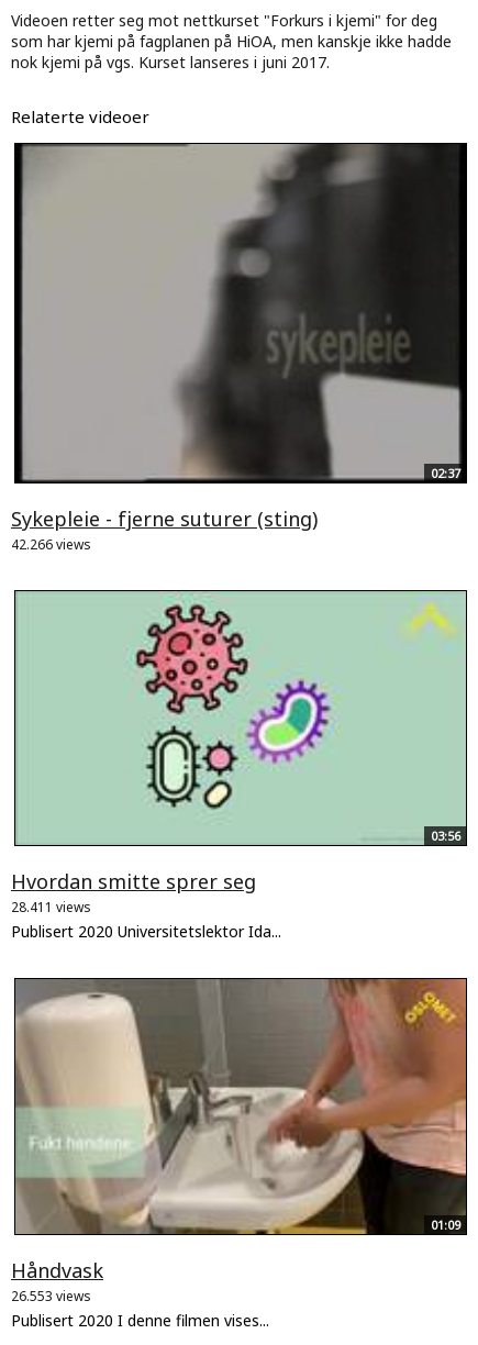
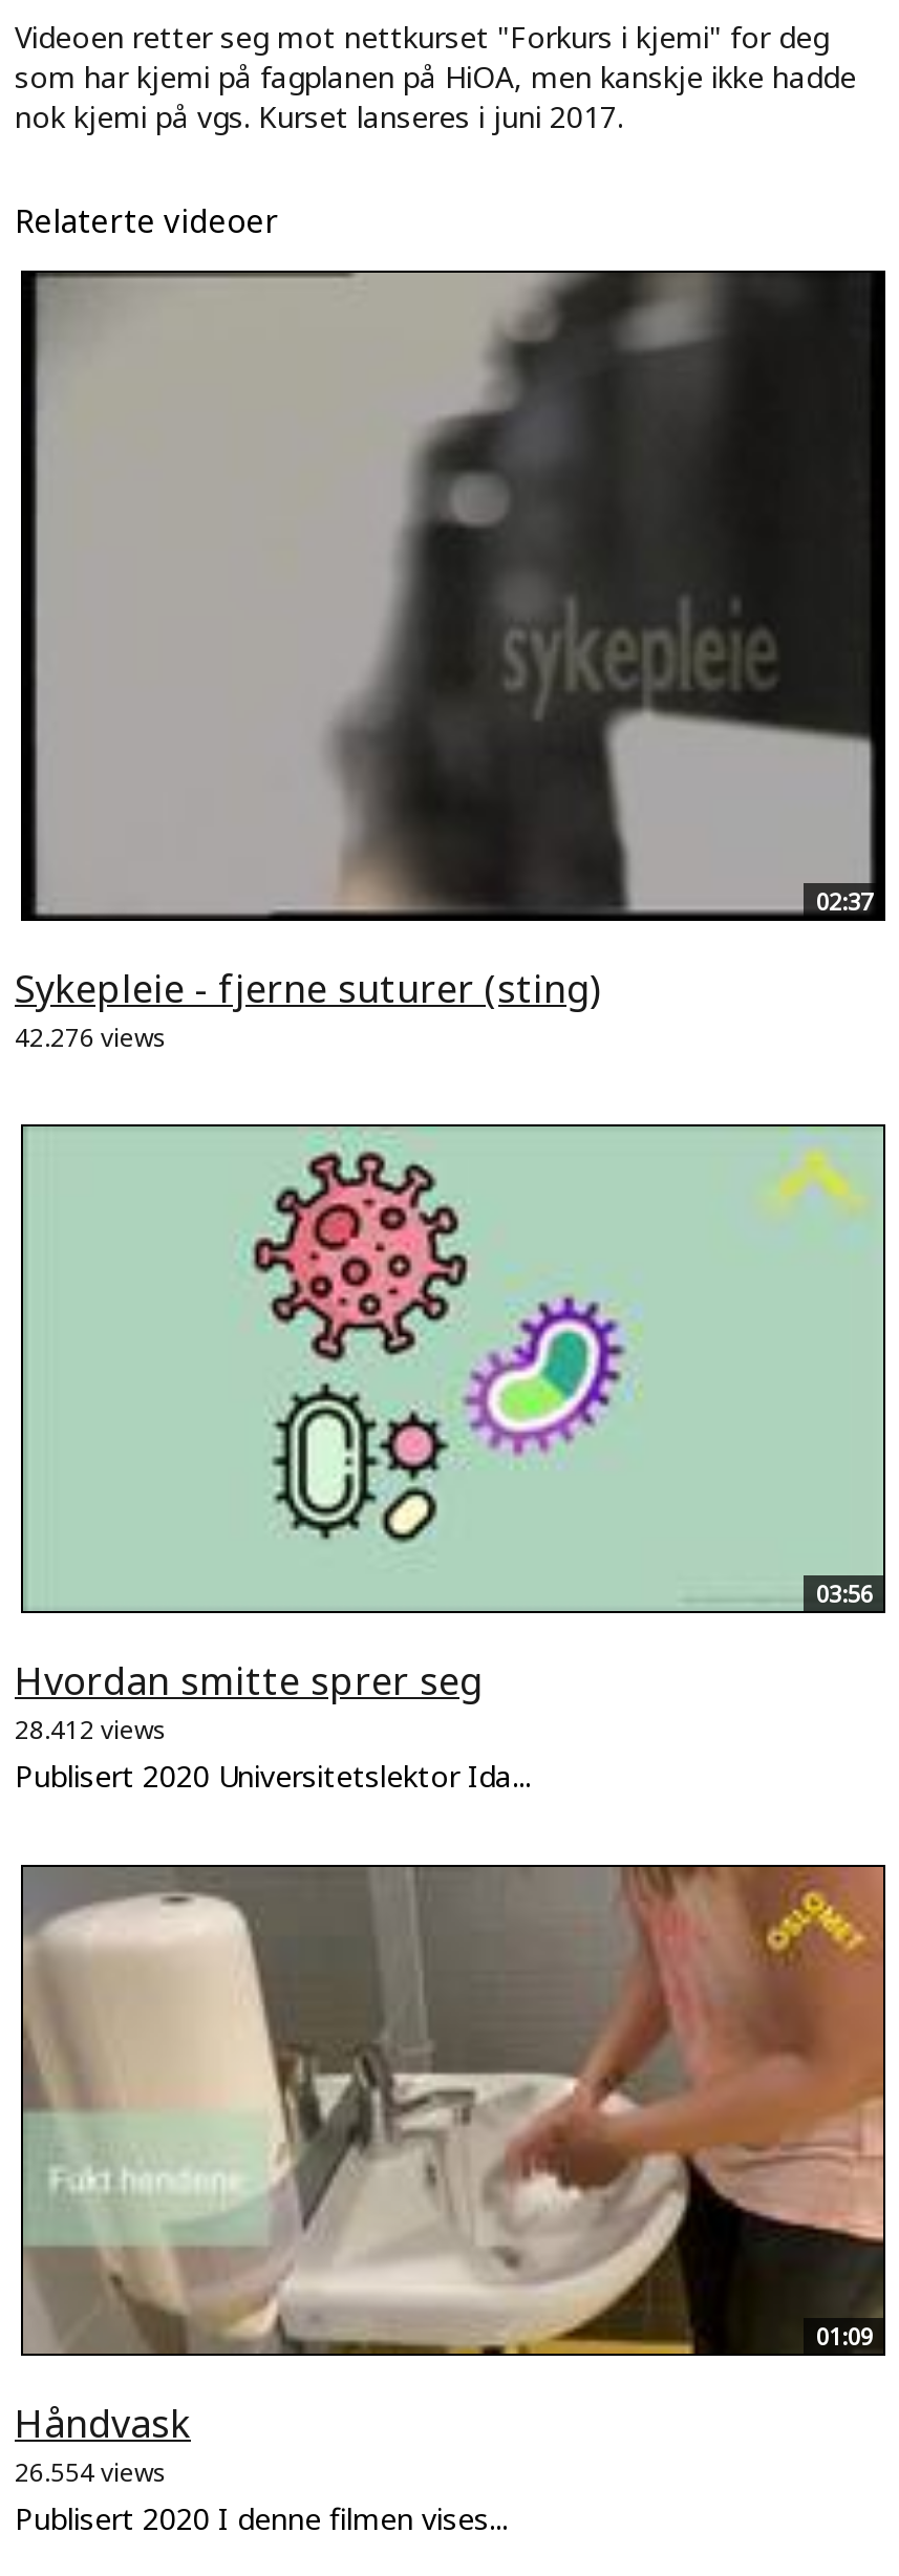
[11,535,91,553] 42.266 views -> [15,1019,168,1054] 42.276 views
[11,898,91,917] 28.411 views -> [15,1712,168,1748] 28.412 views
[11,1287,91,1305] 26.553 views -> [15,2454,168,2490] 26.554 views

